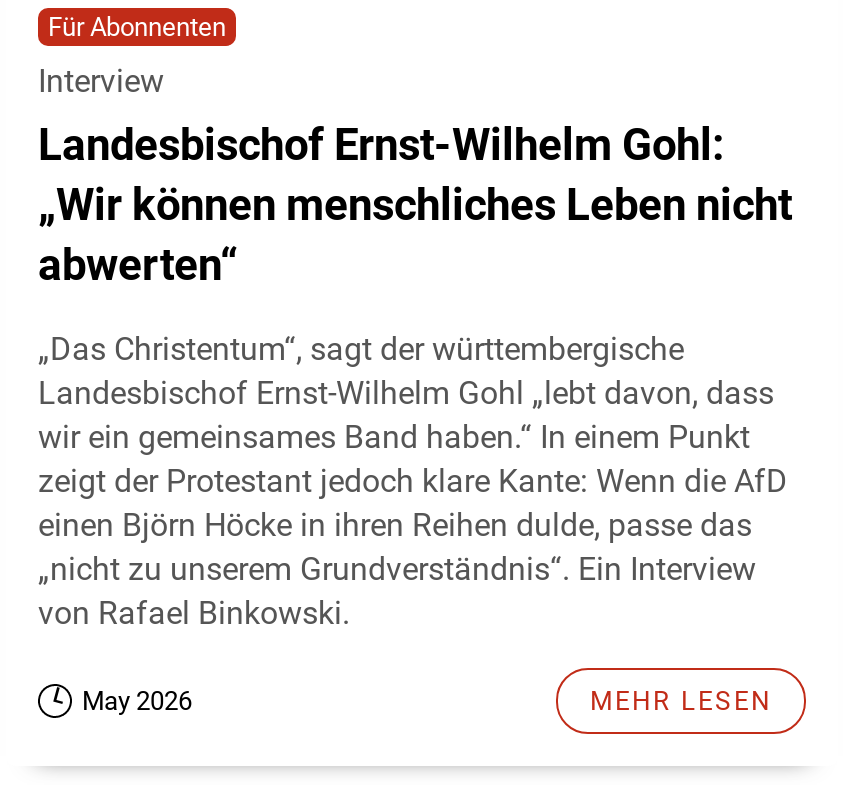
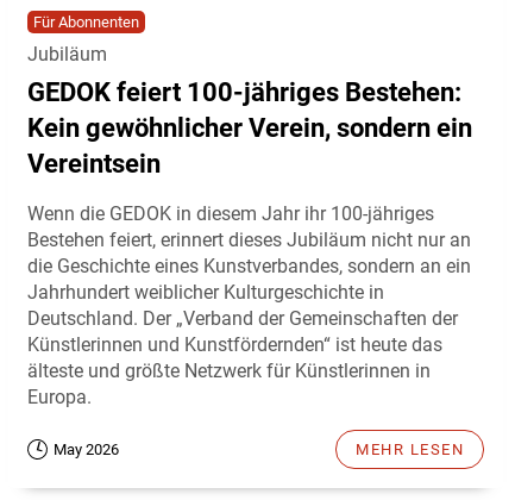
[38,62,792,290] Interview | Landesbischof Ernst-Wilhelm Gohl: | „Wir können menschliches Leben nicht | abwerten“ -> [27,43,472,178] Jubiläum | GEDOK feiert 100-jähriges Bestehen: | Kein gewöhnlicher Verein, sondern ein | Vereintsein
[38,330,788,632] „Das Christentum“, sagt der württembergische | Landesbischof Ernst-Wilhelm Gohl „lebt davon, dass | wir ein gemeinsames Band haben.“ In einem Punkt | zeigt der Protestant jedoch klare Kante: Wenn die AfD | einen Björn Höcke in ihren Reihen dulde, passe das | „nicht zu unserem Grundverständnis“. Ein Interview | von Rafael Binkowski. -> [27,202,471,408] Wenn die GEDOK in diesem Jahr ihr 100-jähriges | Bestehen feiert, erinnert dieses Jubiläum nicht nur an | die Geschichte eines Kunstverbandes, sondern an ein | Jahrhundert weiblicher Kulturgeschichte in | Deutschland. Der „Verband der Gemeinschaften der | Künstlerinnen und Kunstfördernden“ ist heute das | älteste und größte Netzwerk für Künstlerinnen in | Europa.

